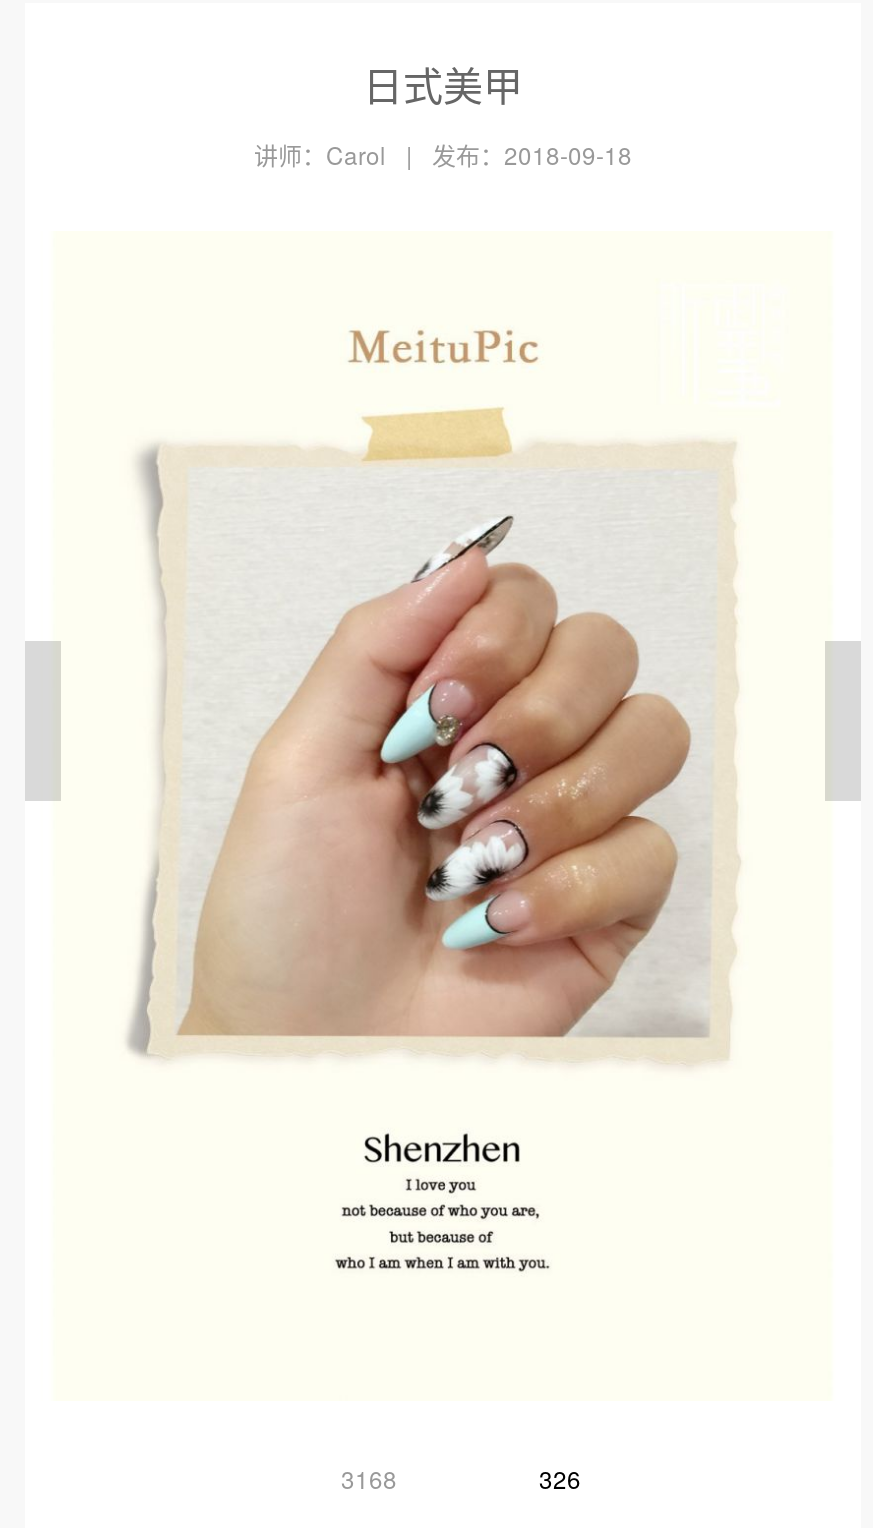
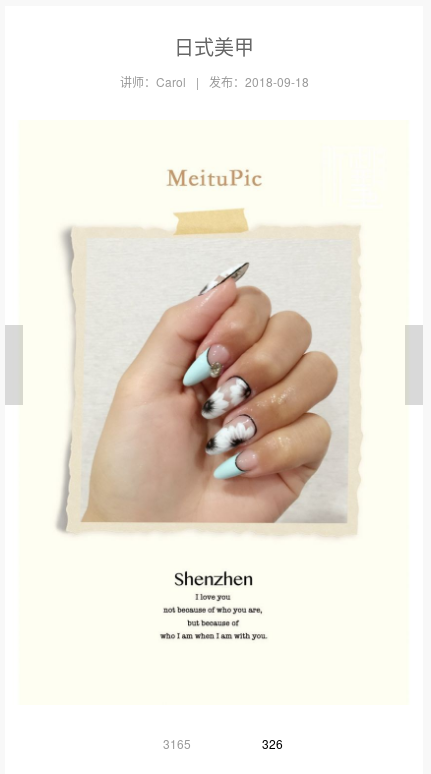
[341,1461,397,1495] 3168 -> [163,735,191,752] 3165

